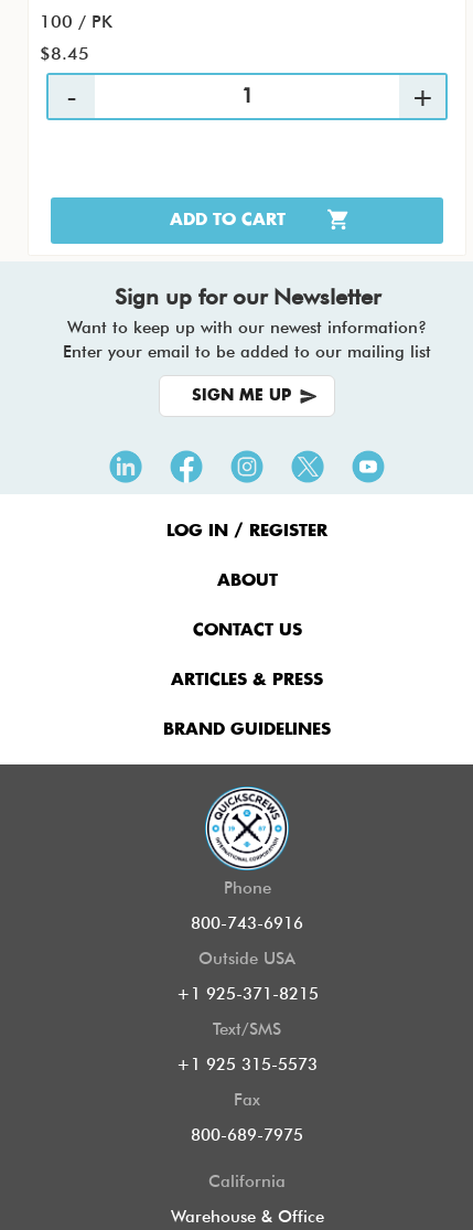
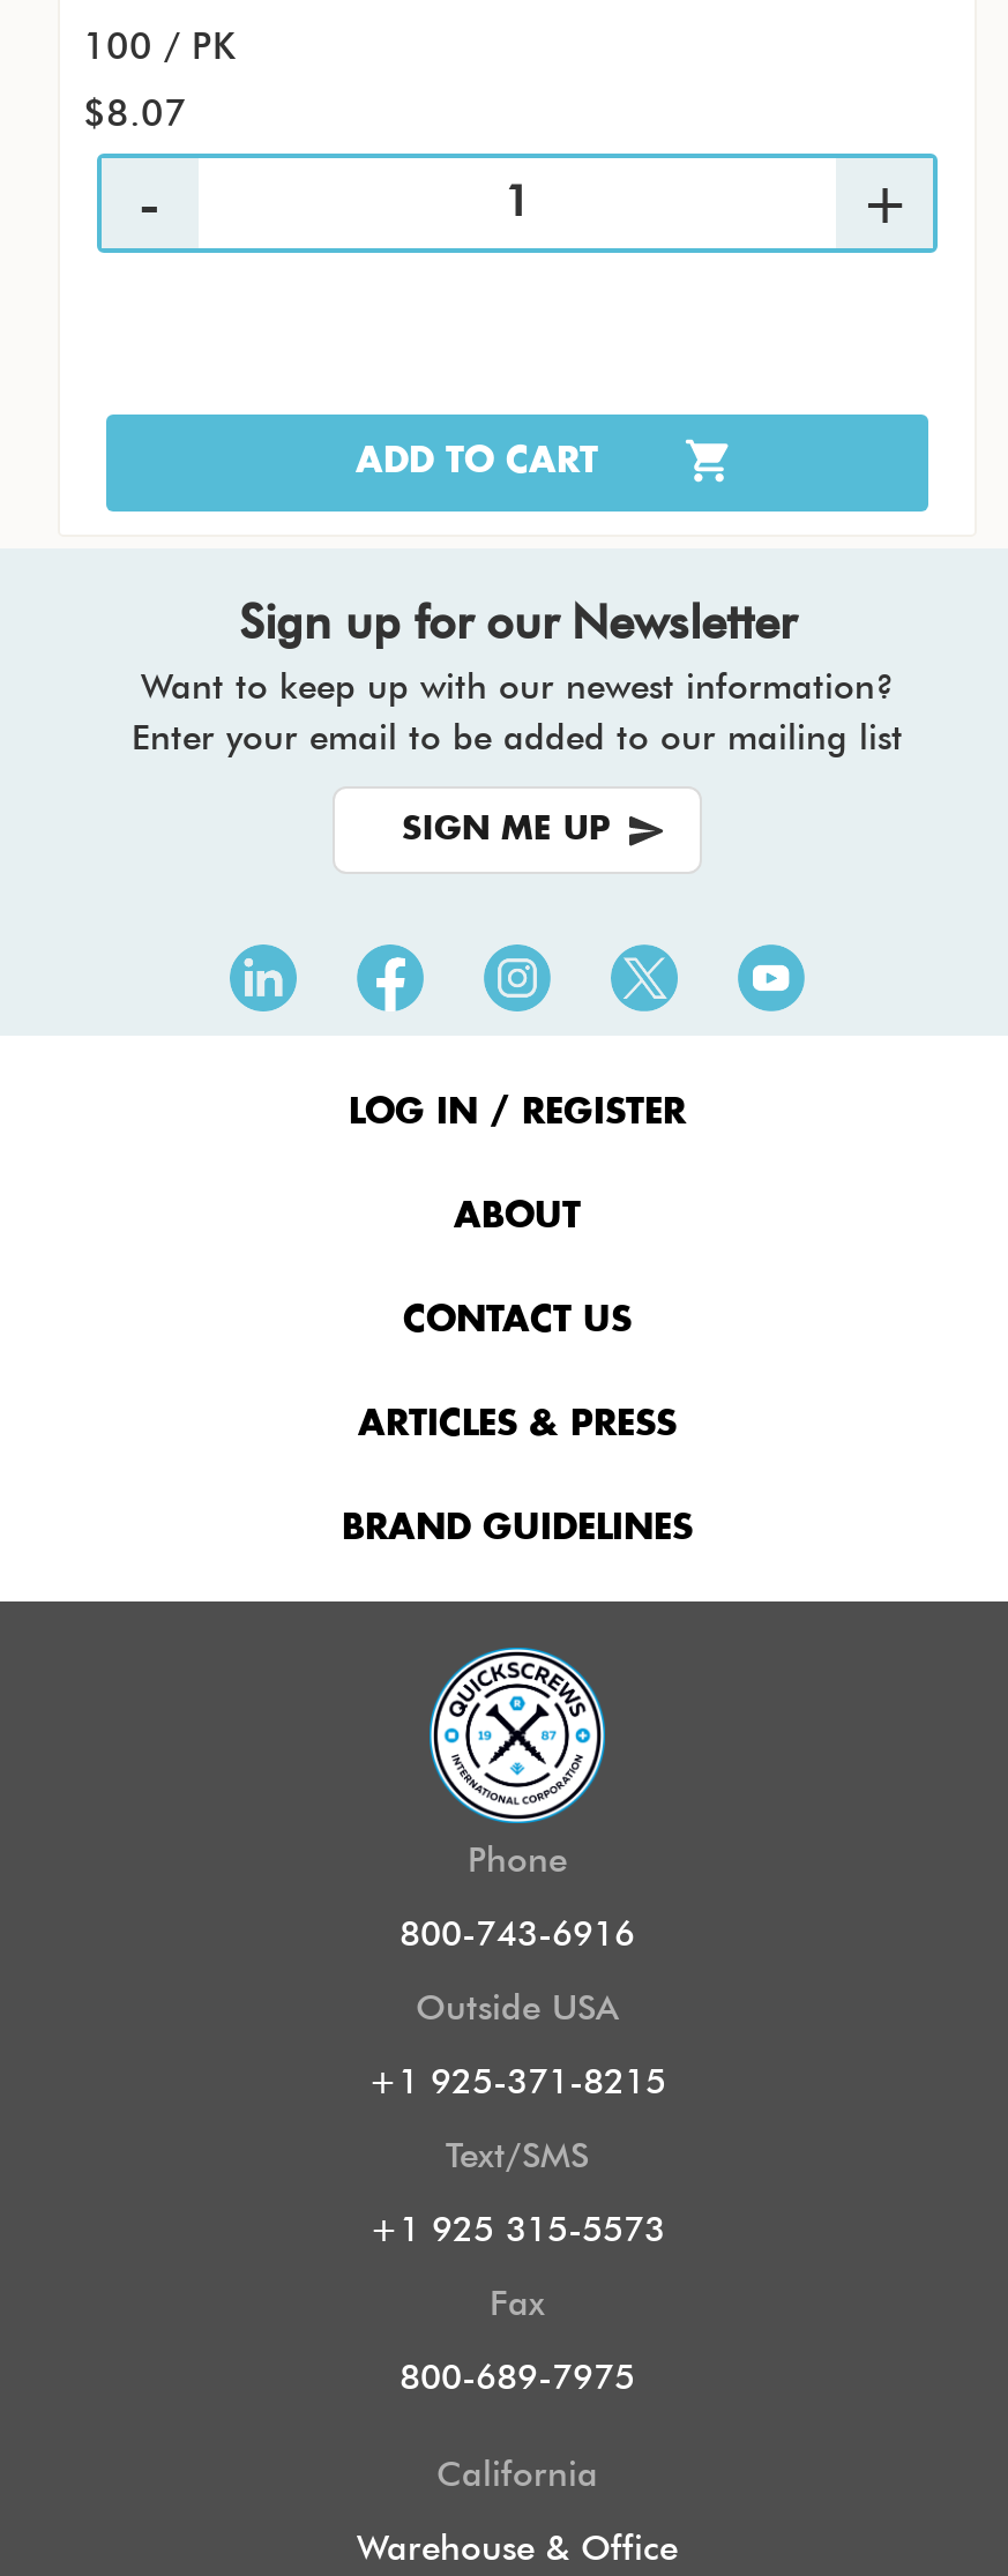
[40,43,89,64] $8.45 -> [83,91,187,135] $8.07

